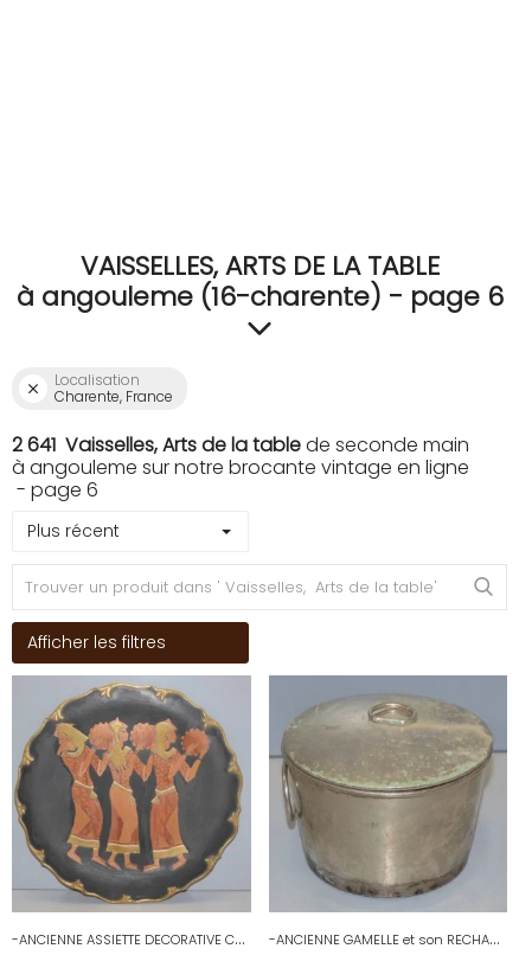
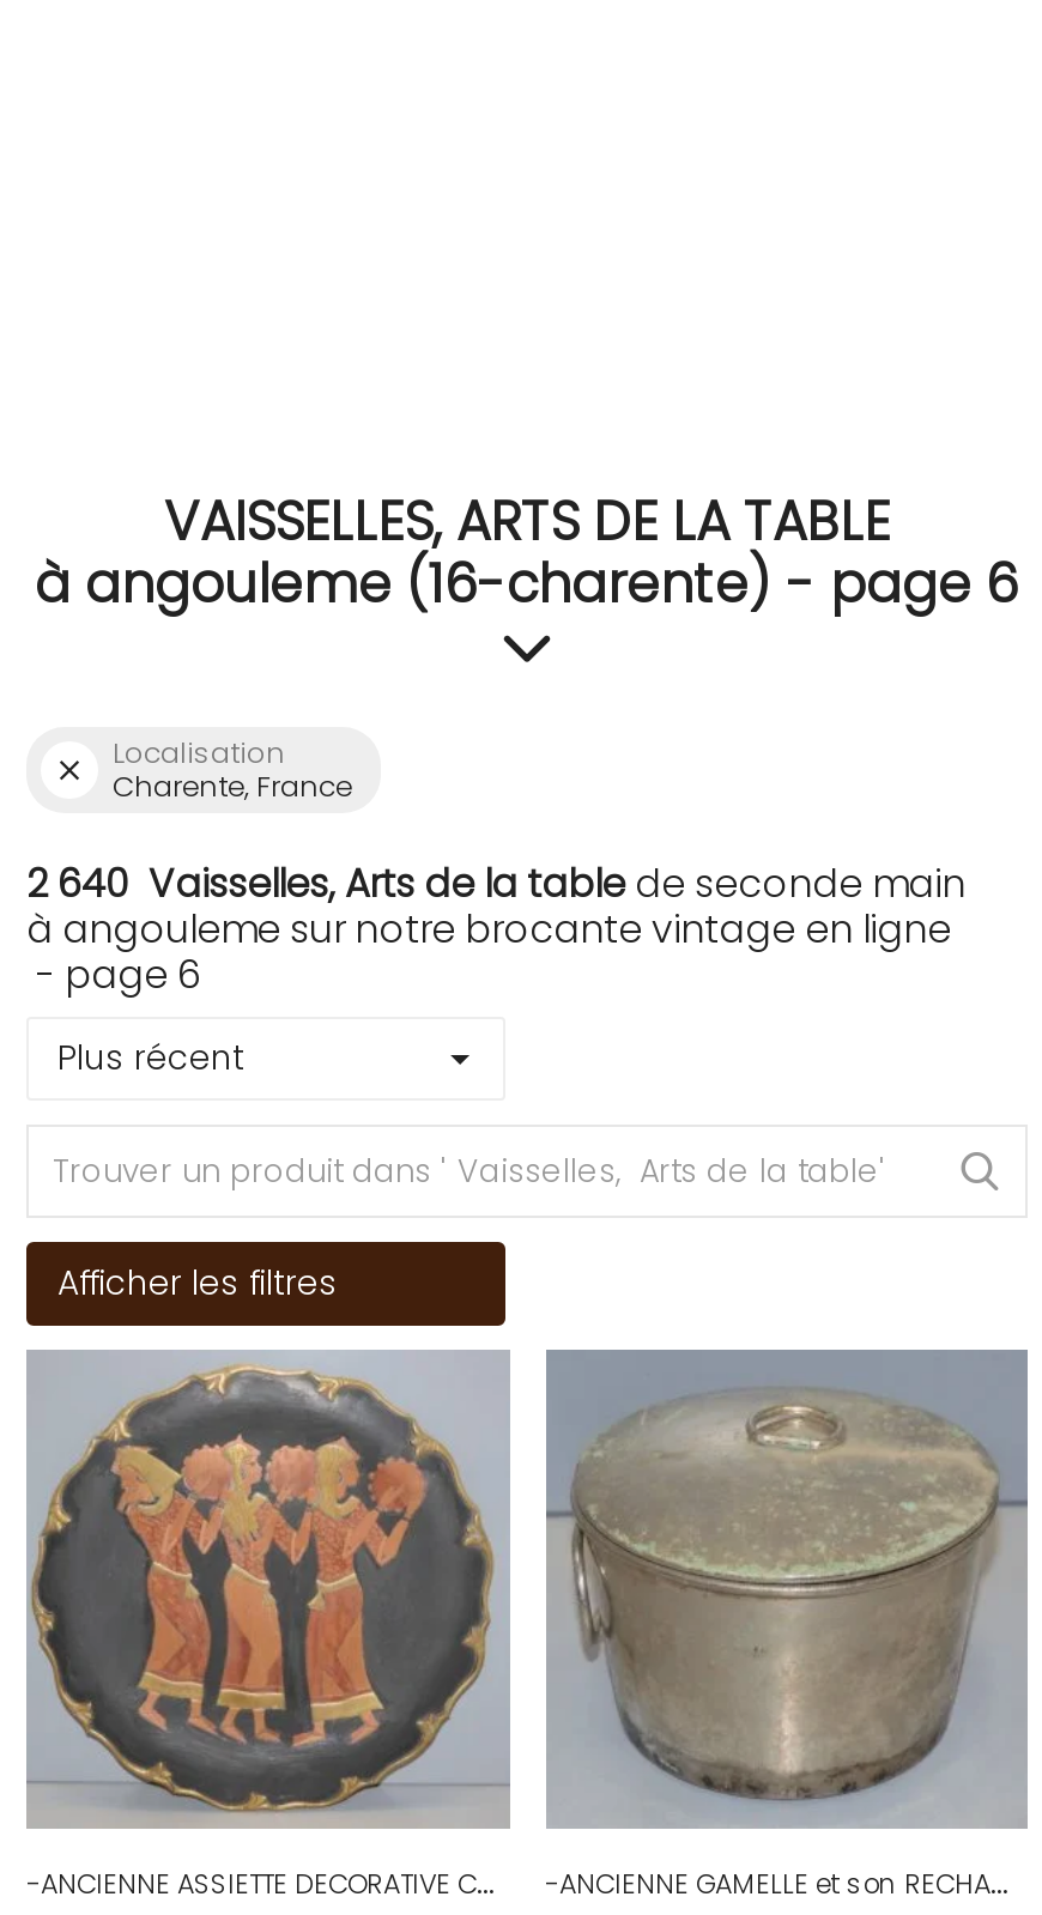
[12,431,469,459] 2 641 Vaisselles, Arts de la table de seconde main -> [26,856,965,911] 2 640 Vaisselles, Arts de la table de seconde main

